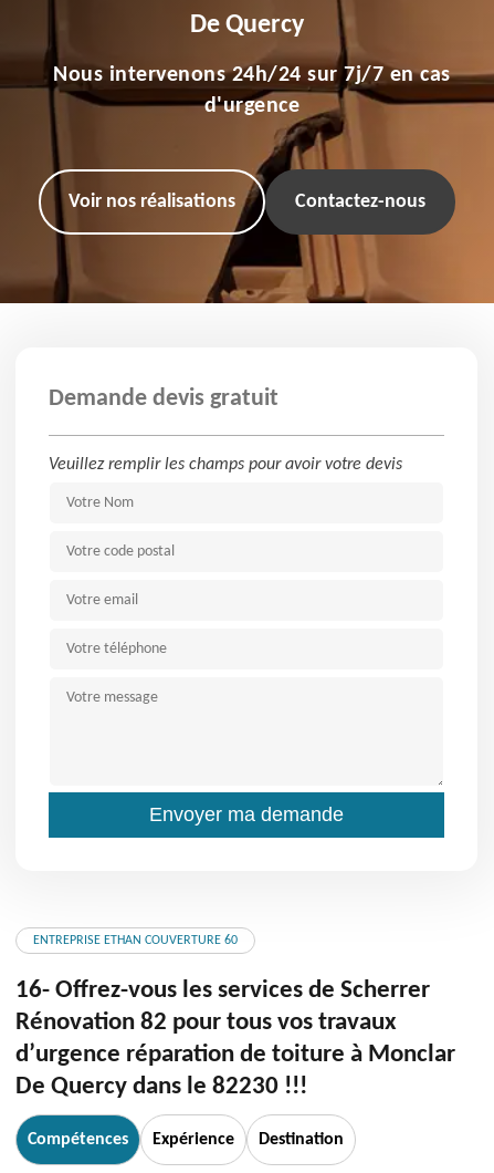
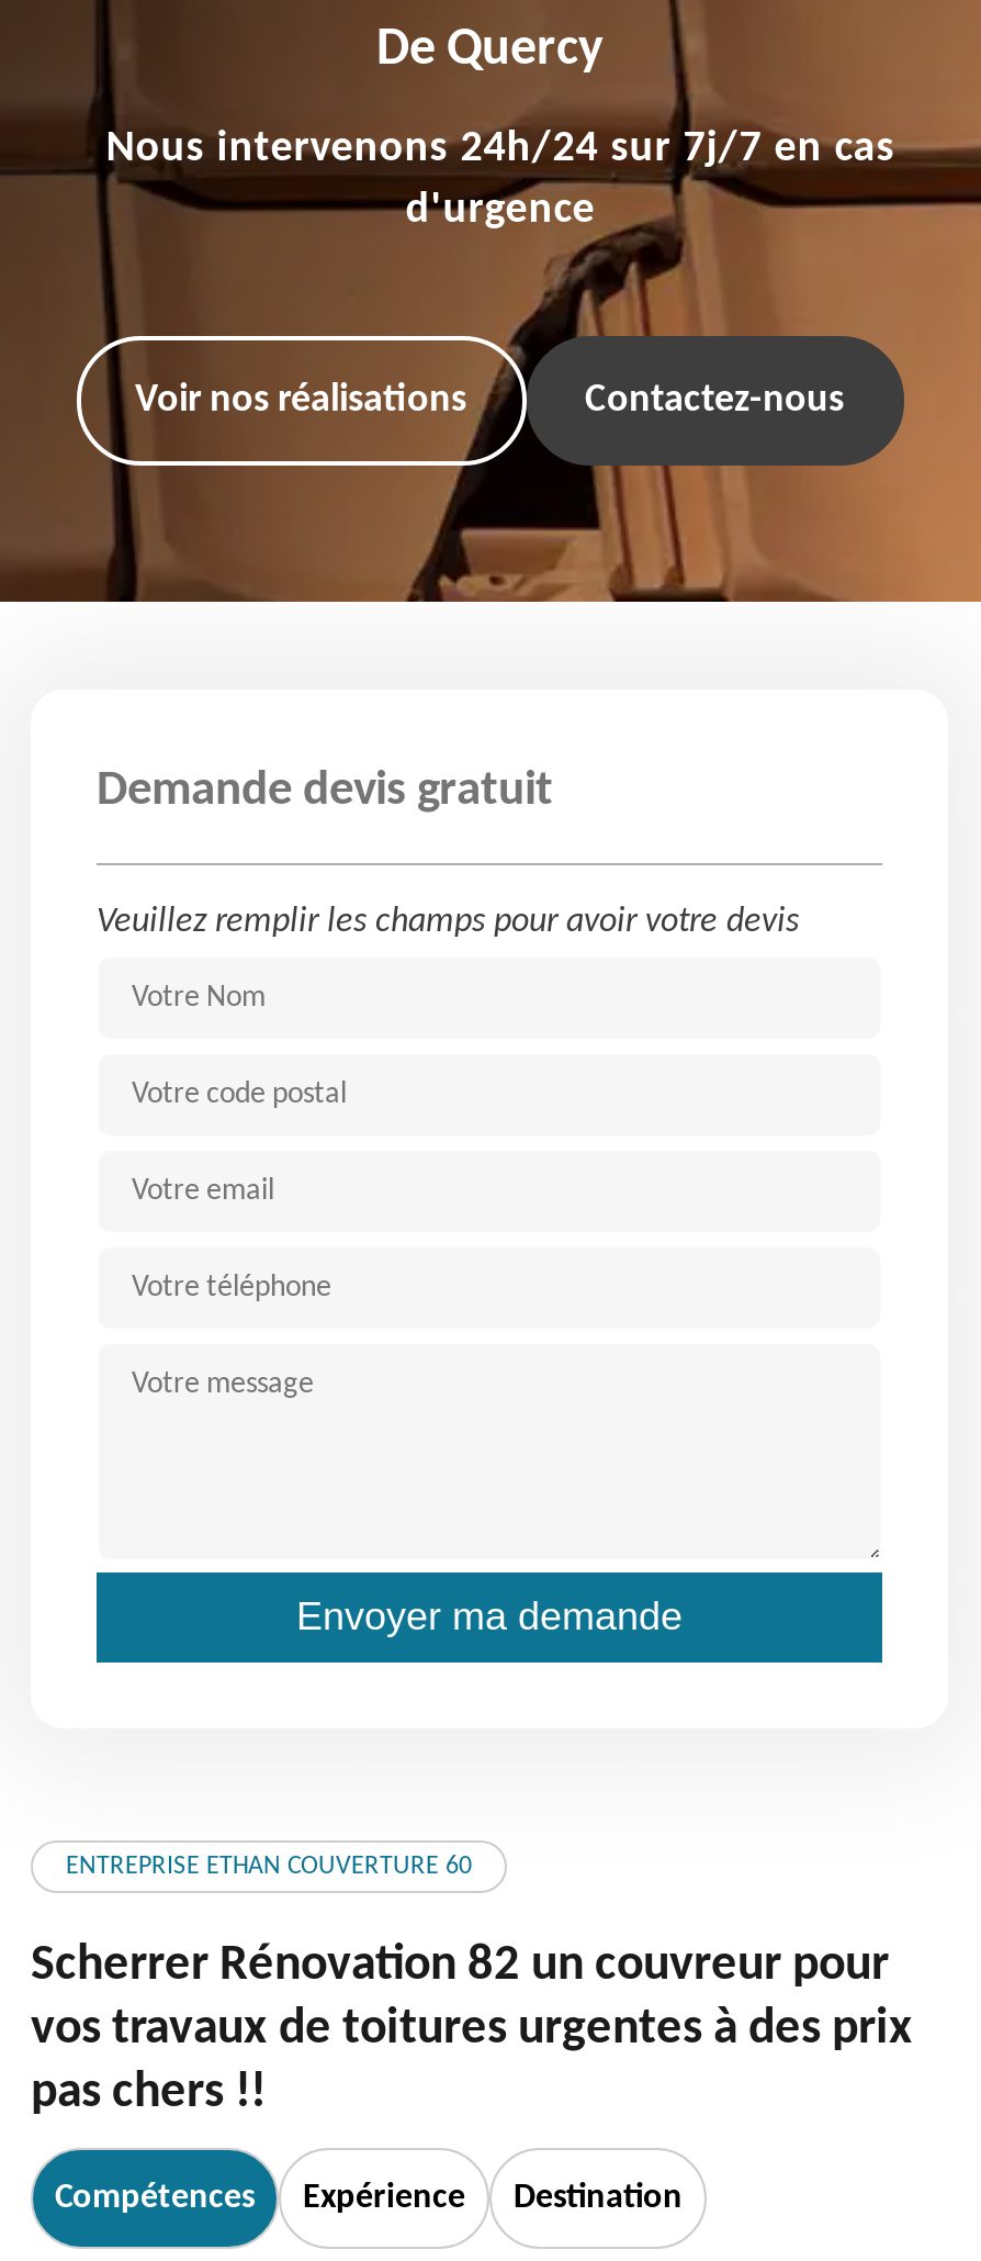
[15,978,455,1100] 16- Offrez-vous les services de Scherrer | Rénovation 82 pour tous vos travaux | d’urgence réparation de toiture à Monclar | De Quercy dans le 82230 !!! -> [31,1941,913,2119] Scherrer Rénovation 82 un couvreur pour | vos travaux de toitures urgentes à des prix | pas chers !!

